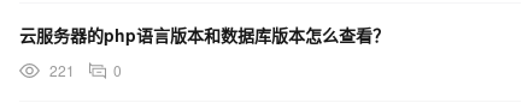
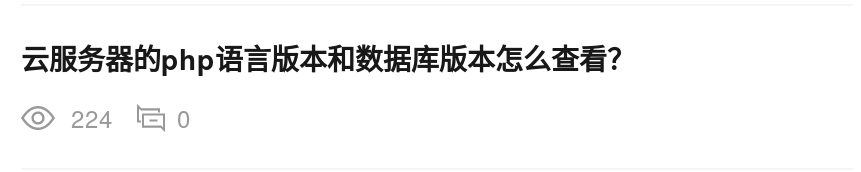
[49,60,122,80] 221 0 -> [71,100,191,134] 224 0

